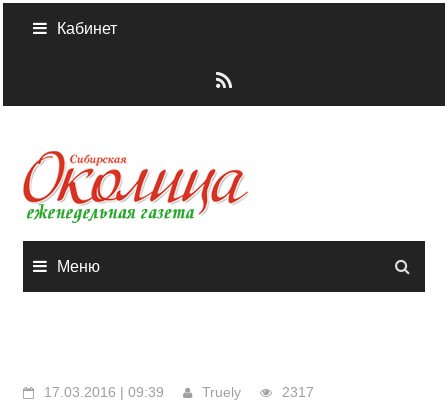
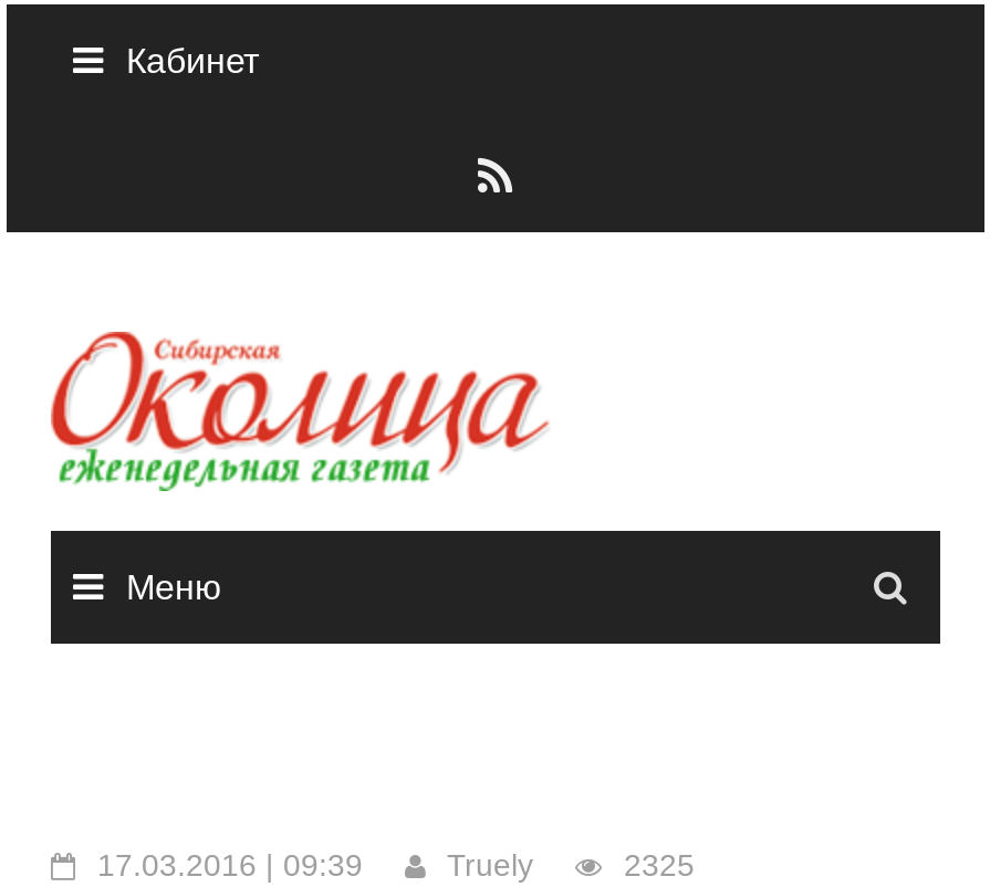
[282,384,314,400] 2317 -> [624,847,695,883] 2325

